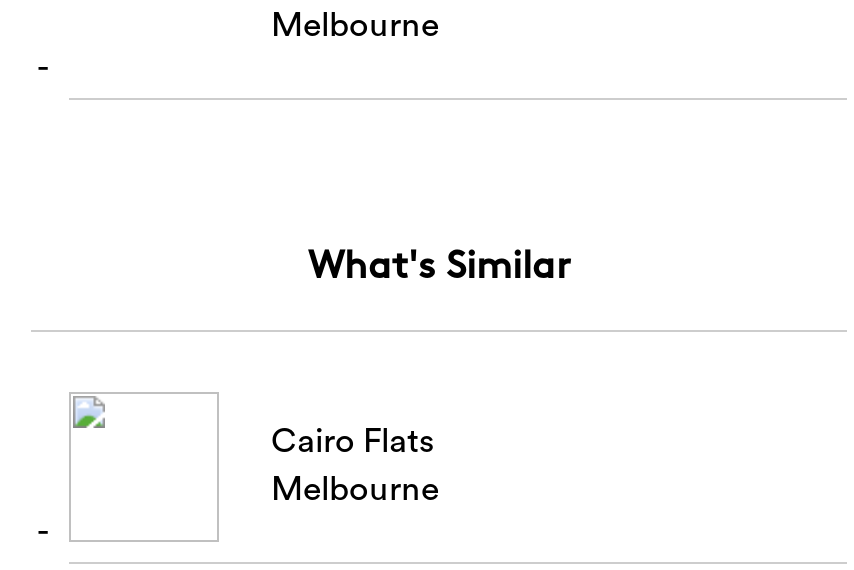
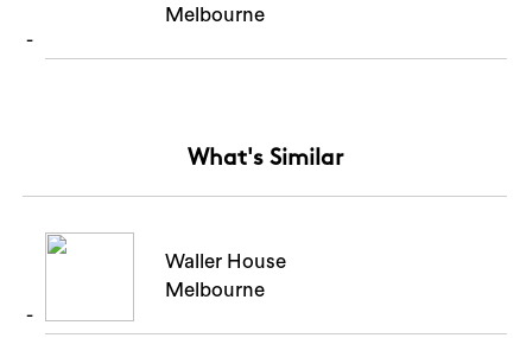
[271,424,435,458] Cairo Flats -> [165,251,286,272] Waller House

